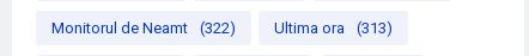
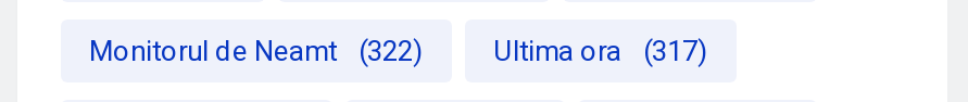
[274,19,393,37] Ultima ora (313) -> [493,35,708,67] Ultima ora (317)

